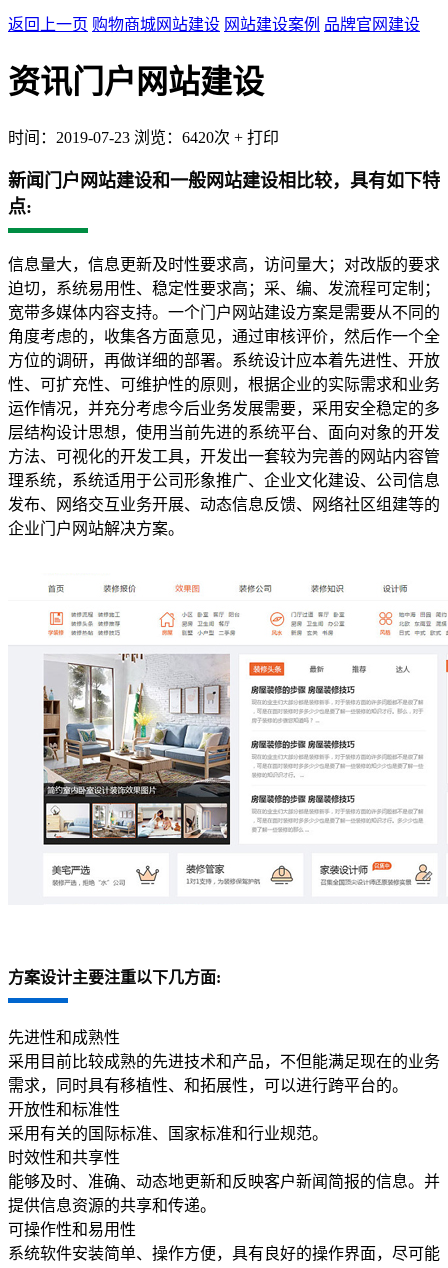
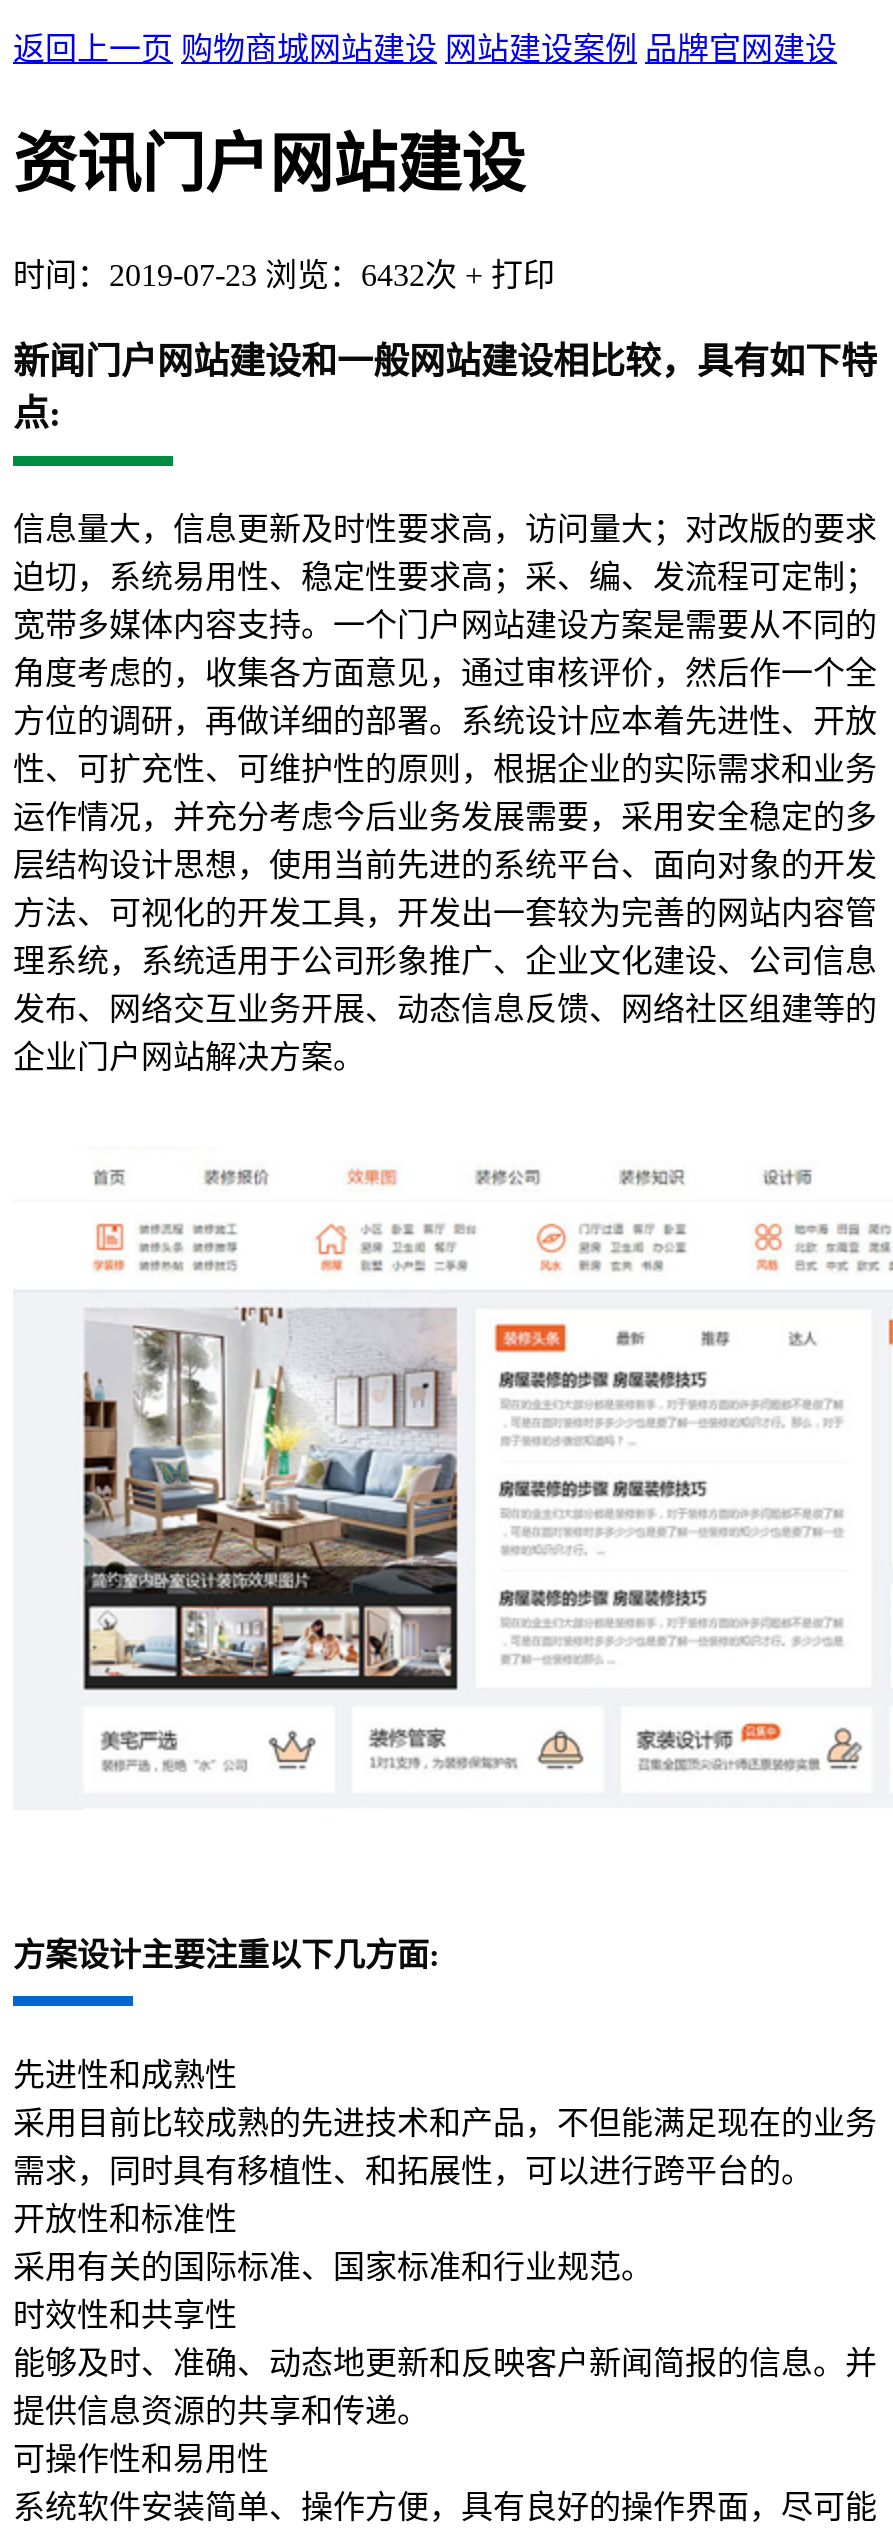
[8,129,279,146] 时间：2019-07-23 浏览：6420次 + 打印 -> [13,258,555,292] 时间：2019-07-23 浏览：6432次 + 打印

